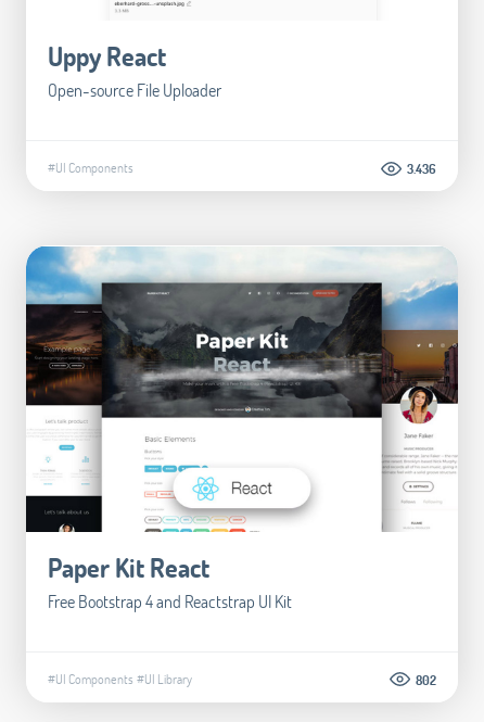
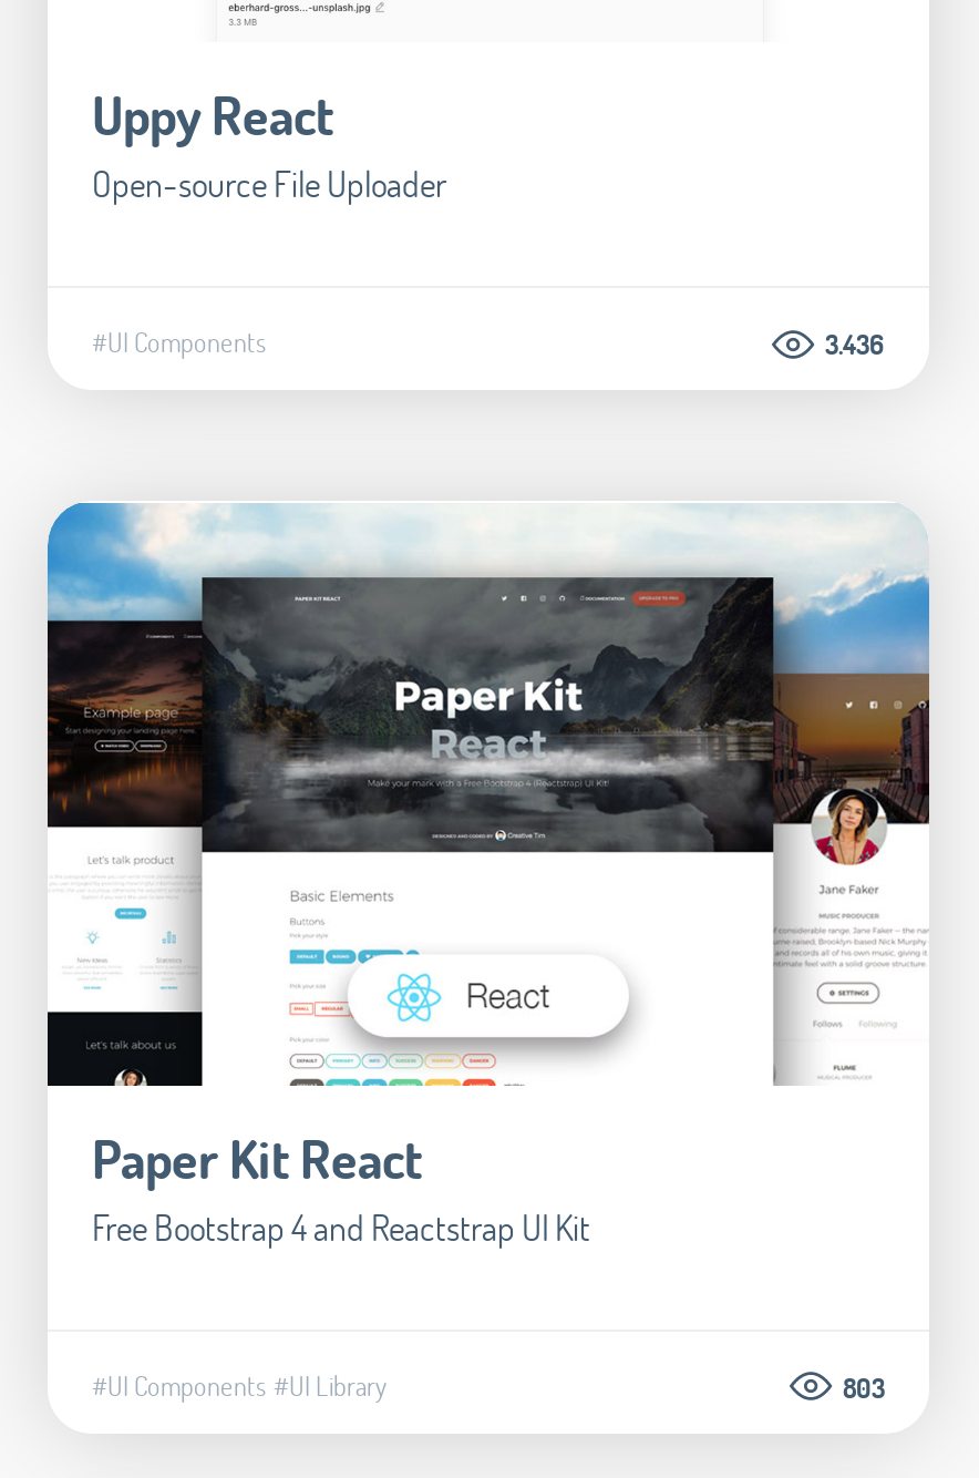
[416,671,436,688] 802 -> [843,1369,885,1404] 803

